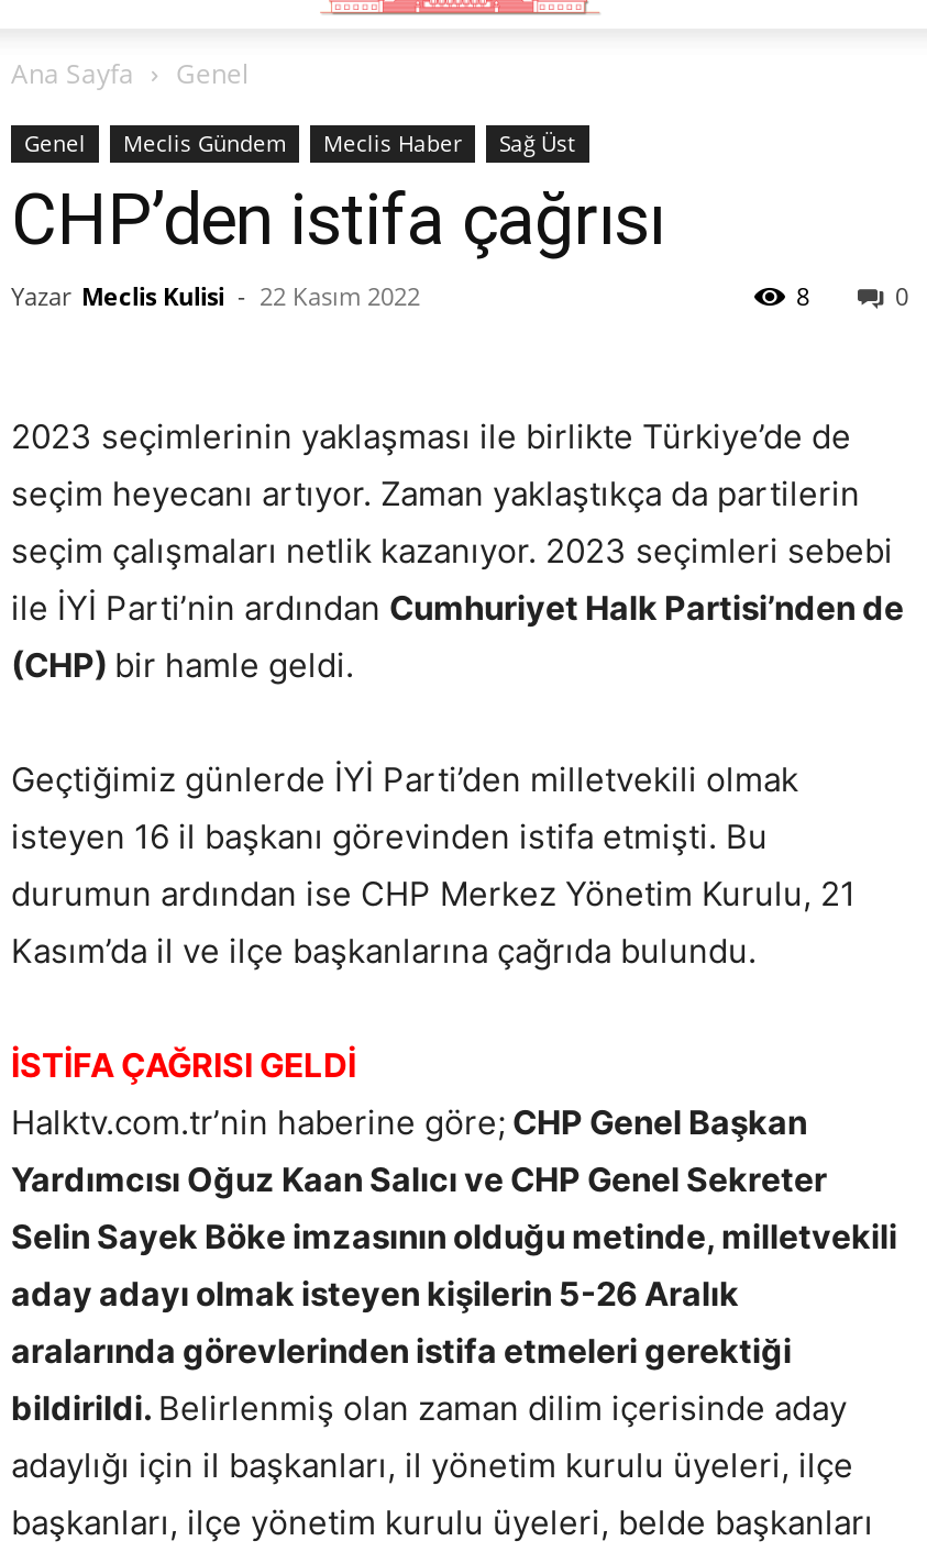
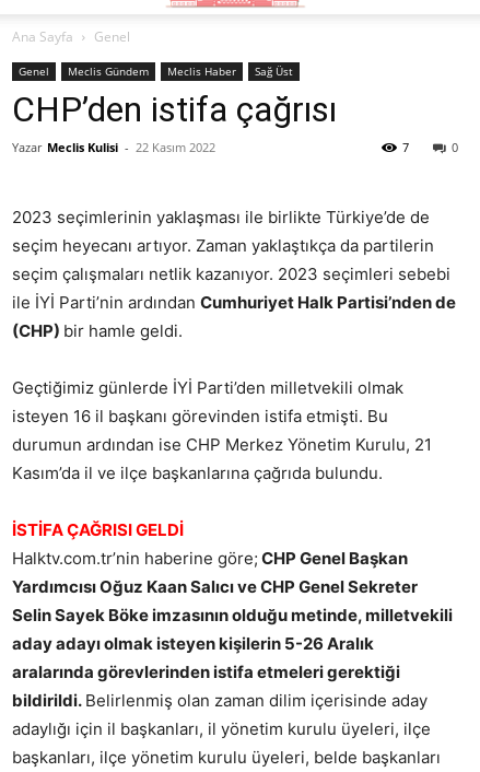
[796,279,809,312] 8 -> [402,139,409,155] 7

